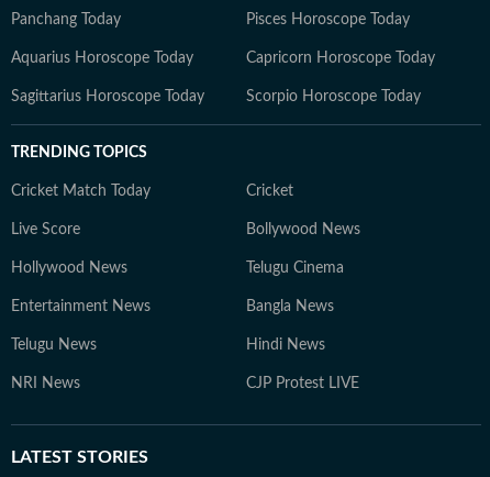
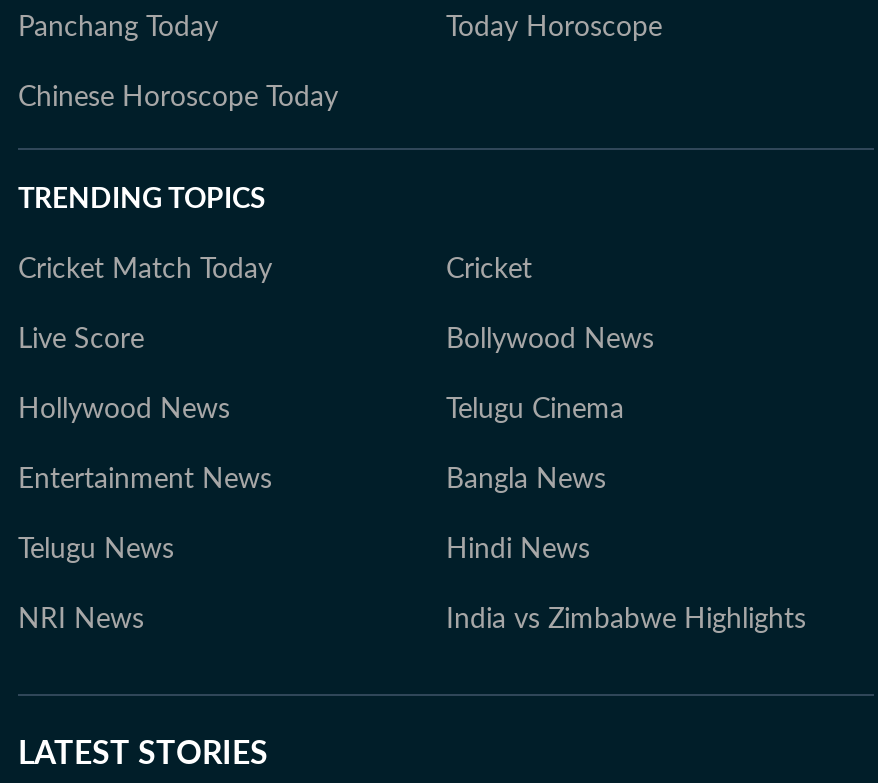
[11,12,435,105] Pisces Horoscope Today | Aquarius Horoscope Today | Capricorn Horoscope Today | Sagittarius Horoscope Today | Scorpio Horoscope Today -> [18,15,662,113] Today Horoscope | Chinese Horoscope Today
[246,376,359,392] CJP Protest LIVE -> [446,607,806,635] India vs Zimbabwe Highlights

